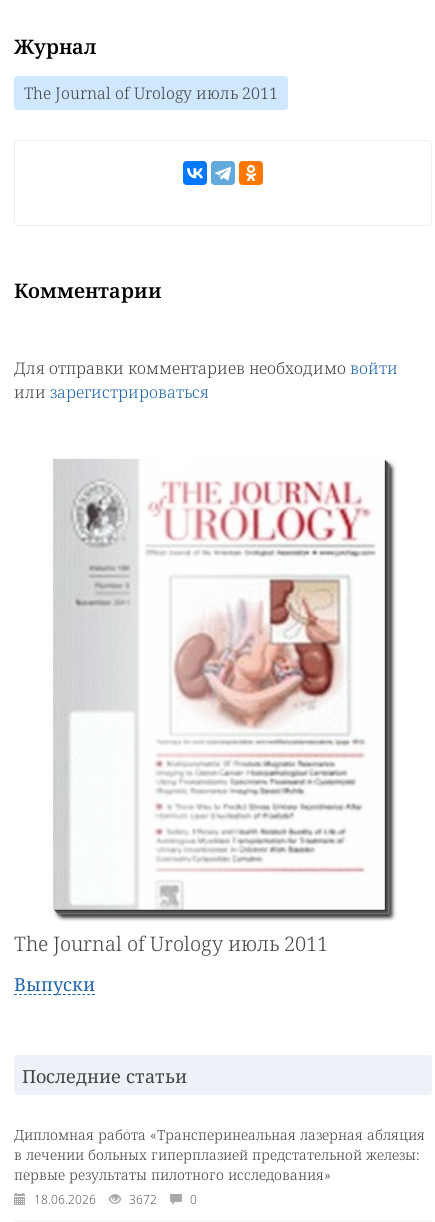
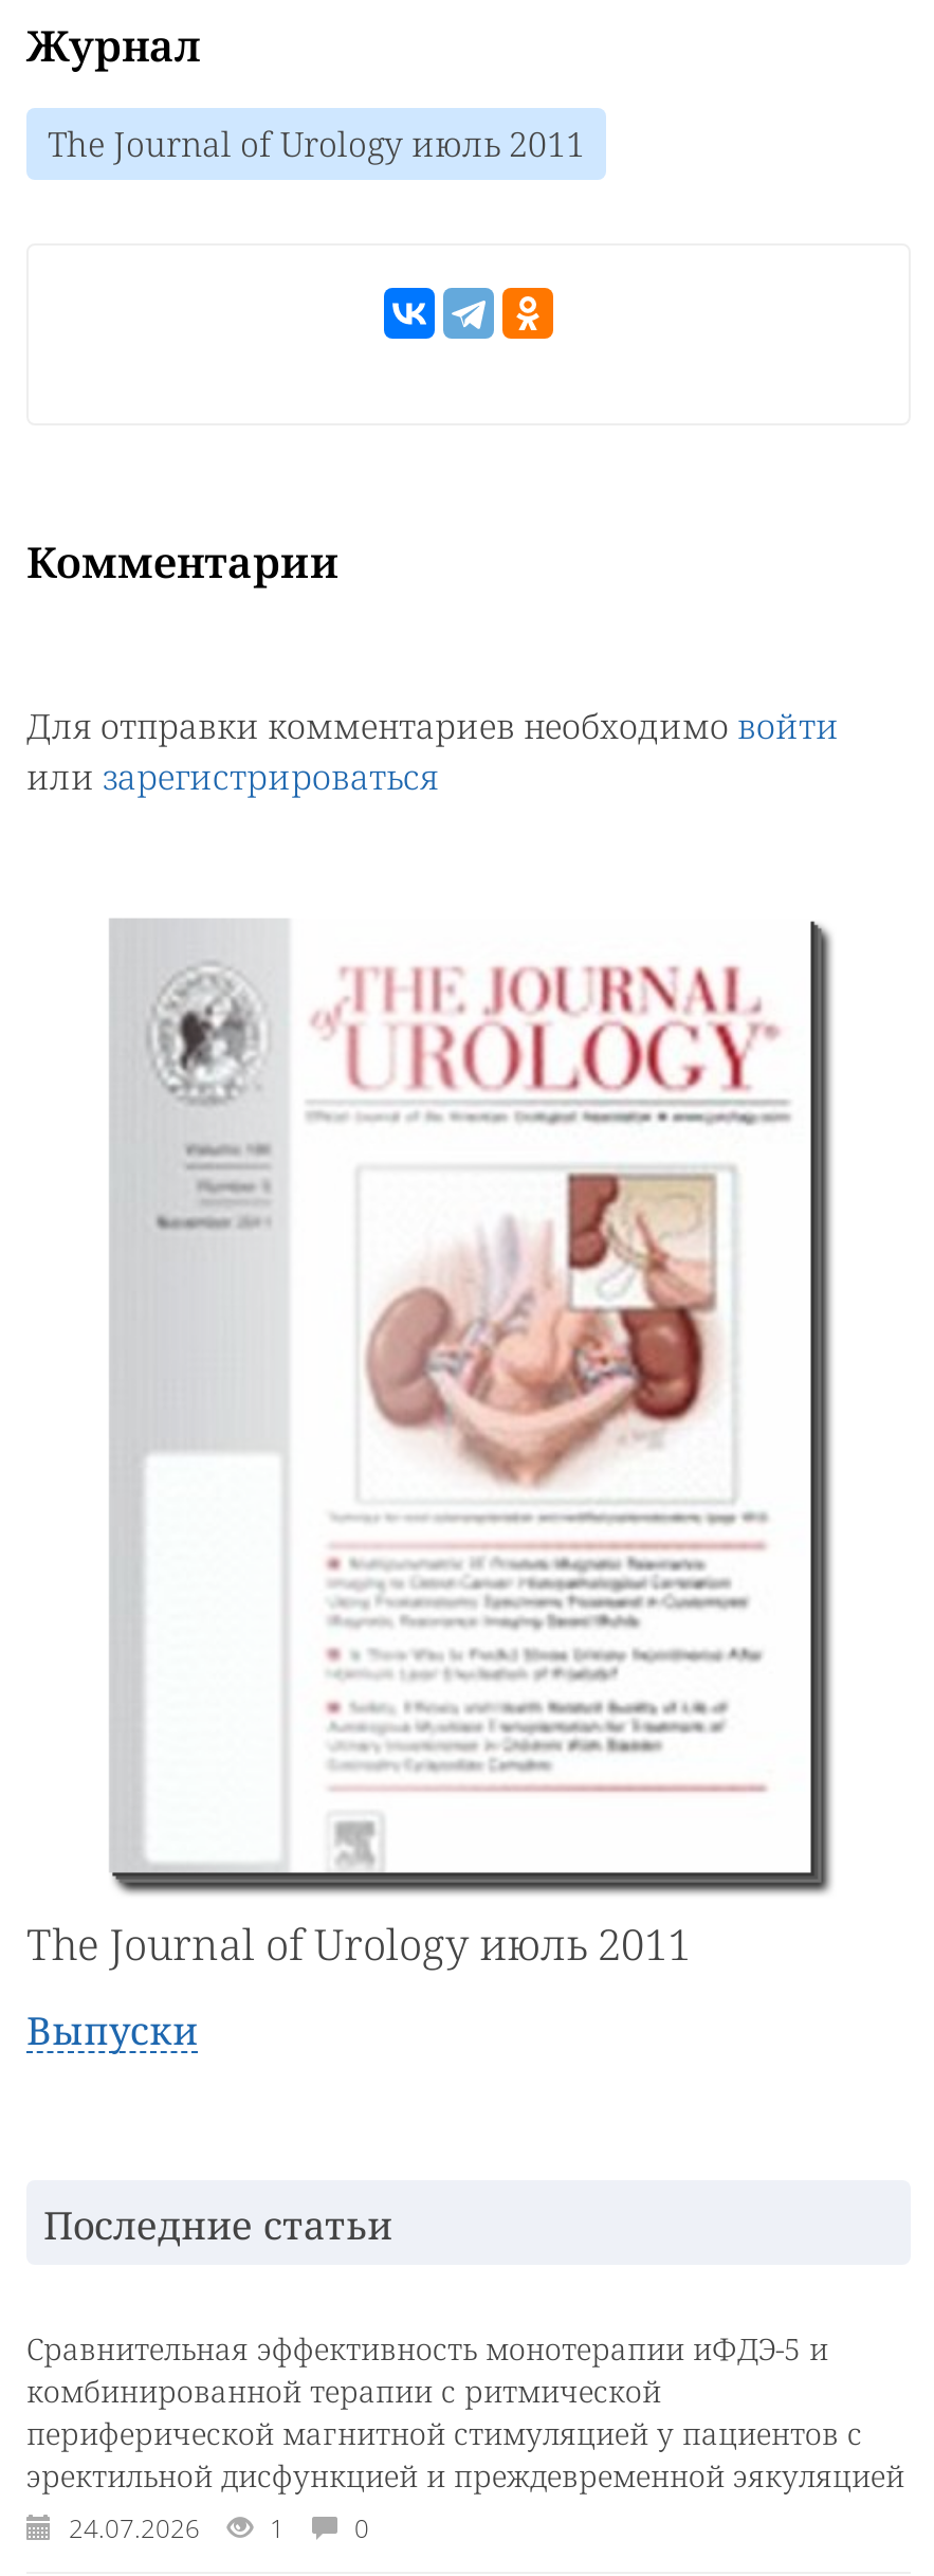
[14,1125,425,1208] Дипломная работа «Трансперинеальная лазерная абляция | в лечении больных гиперплазией предстательной железы: | первые результаты пилотного исследования» | 18.06.2026 | 3672 -> [26,2329,904,2547] Сравнительная эффективность монотерапии иФДЭ-5 и | комбинированной терапии с ритмической | периферической магнитной стимуляцией у пациентов с | эректильной дисфункцией и преждевременной эякуляцией | 24.07.2026 | 1

